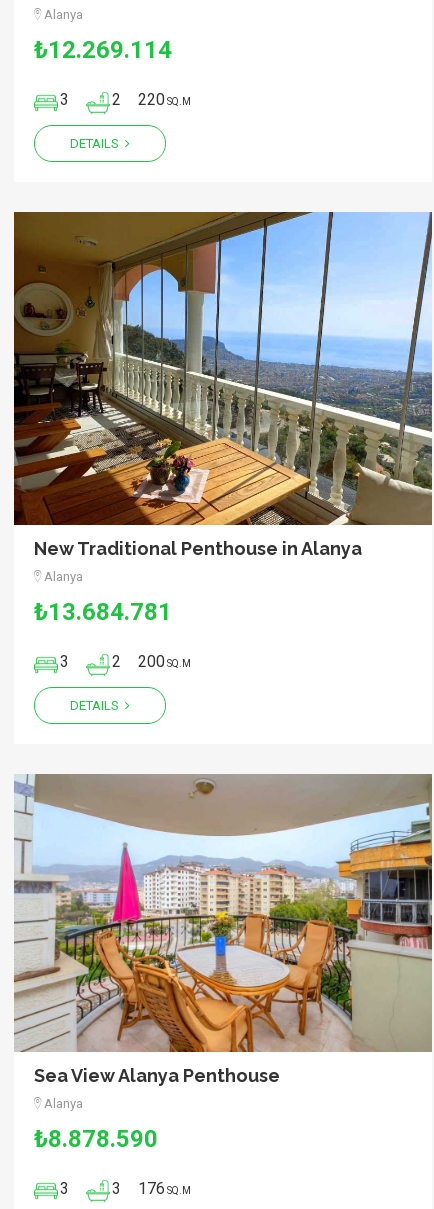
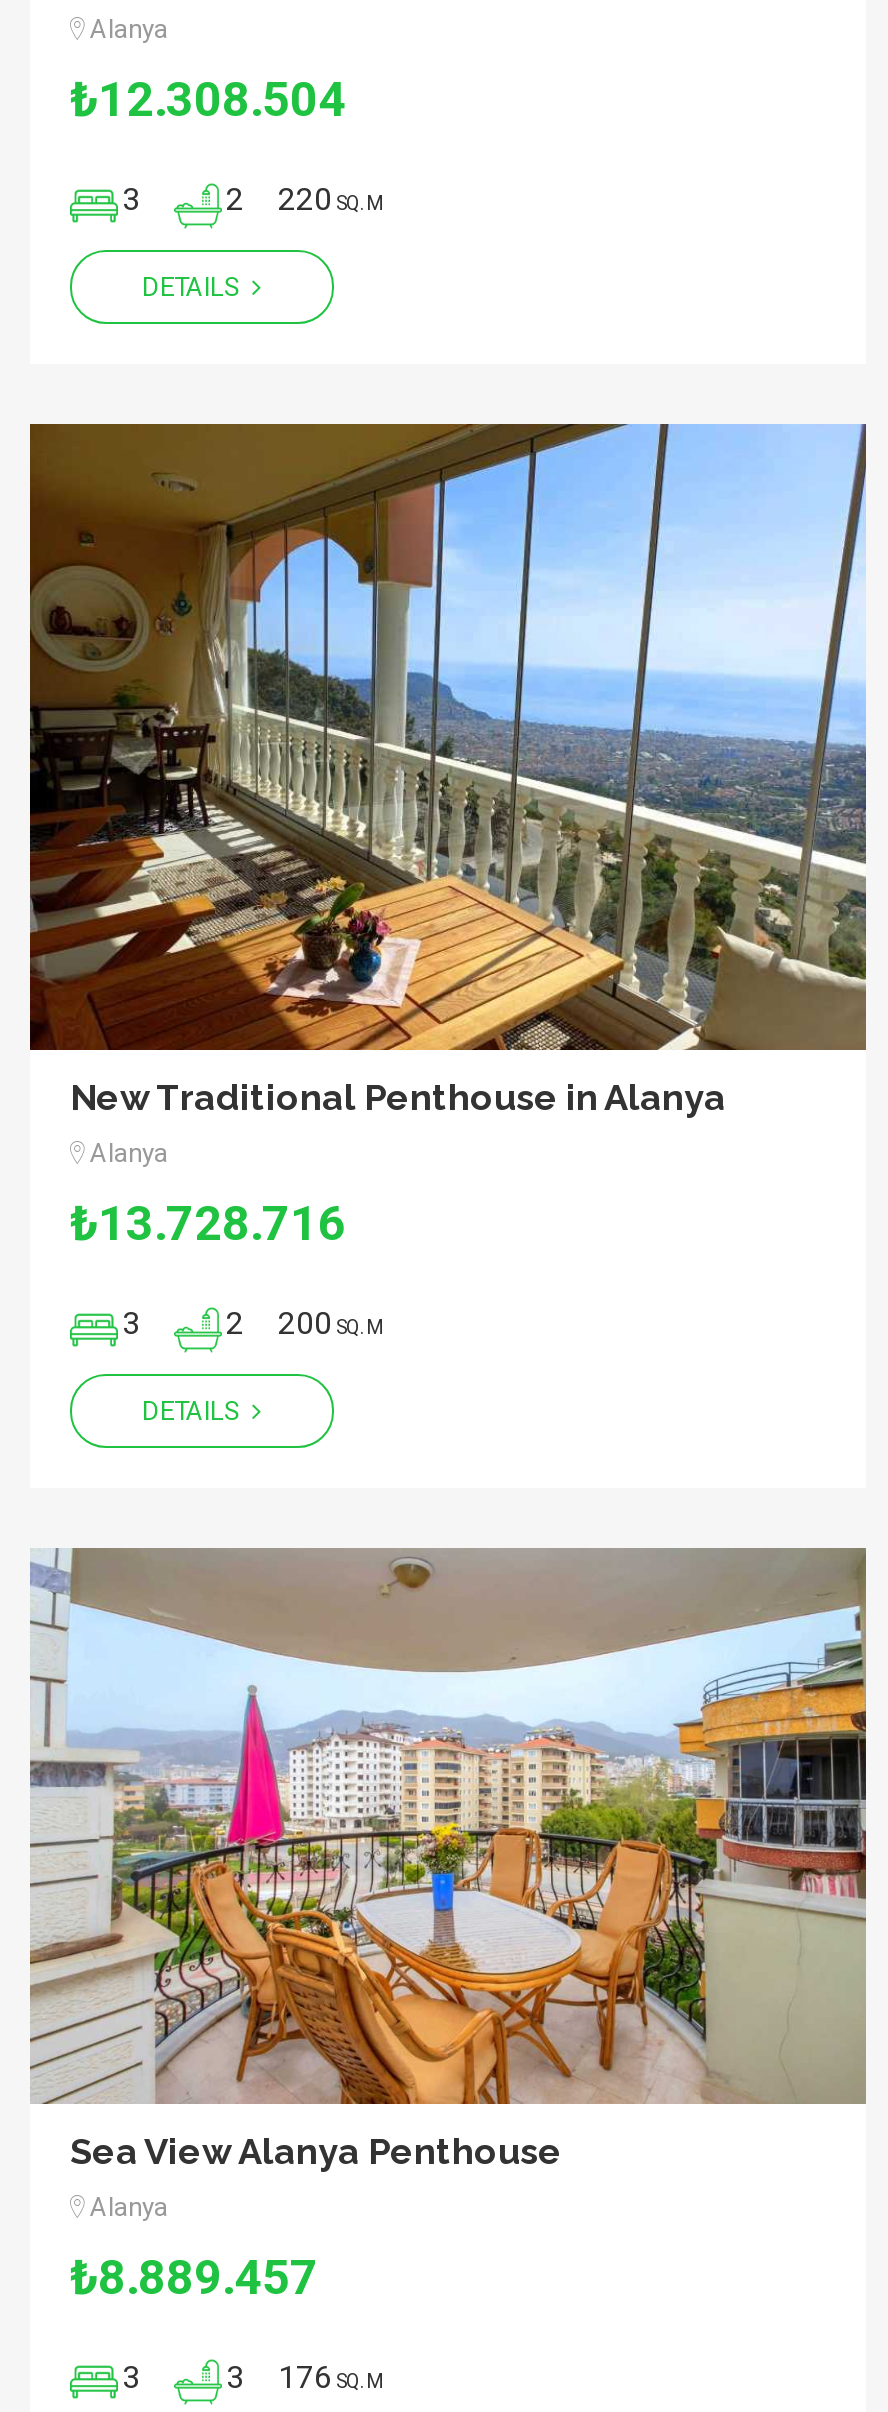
[34,36,172,64] ₺12.269.114 -> [70,73,346,129] ₺12.308.504
[34,598,172,626] ₺13.684.781 -> [70,1197,346,1253] ₺13.728.716
[34,1125,158,1153] ₺8.878.590 -> [70,2250,318,2306] ₺8.889.457

